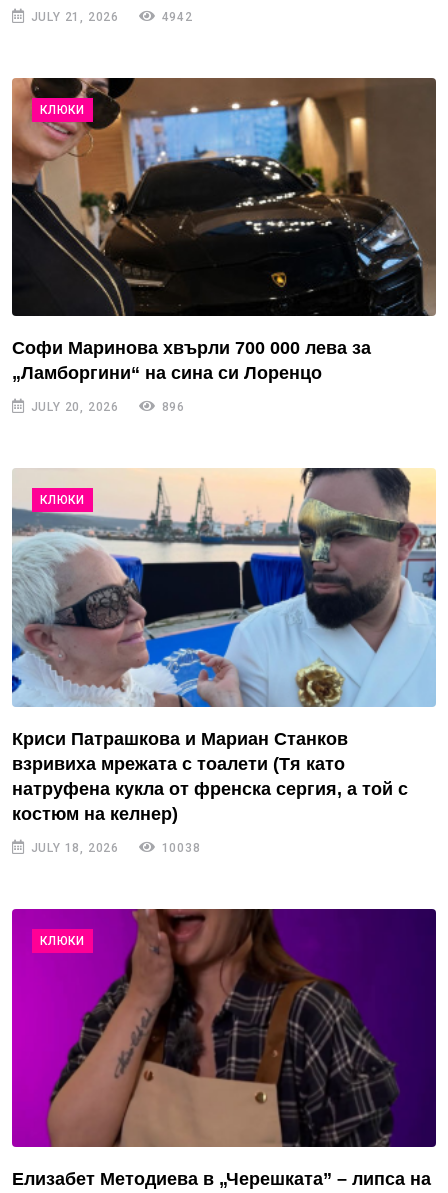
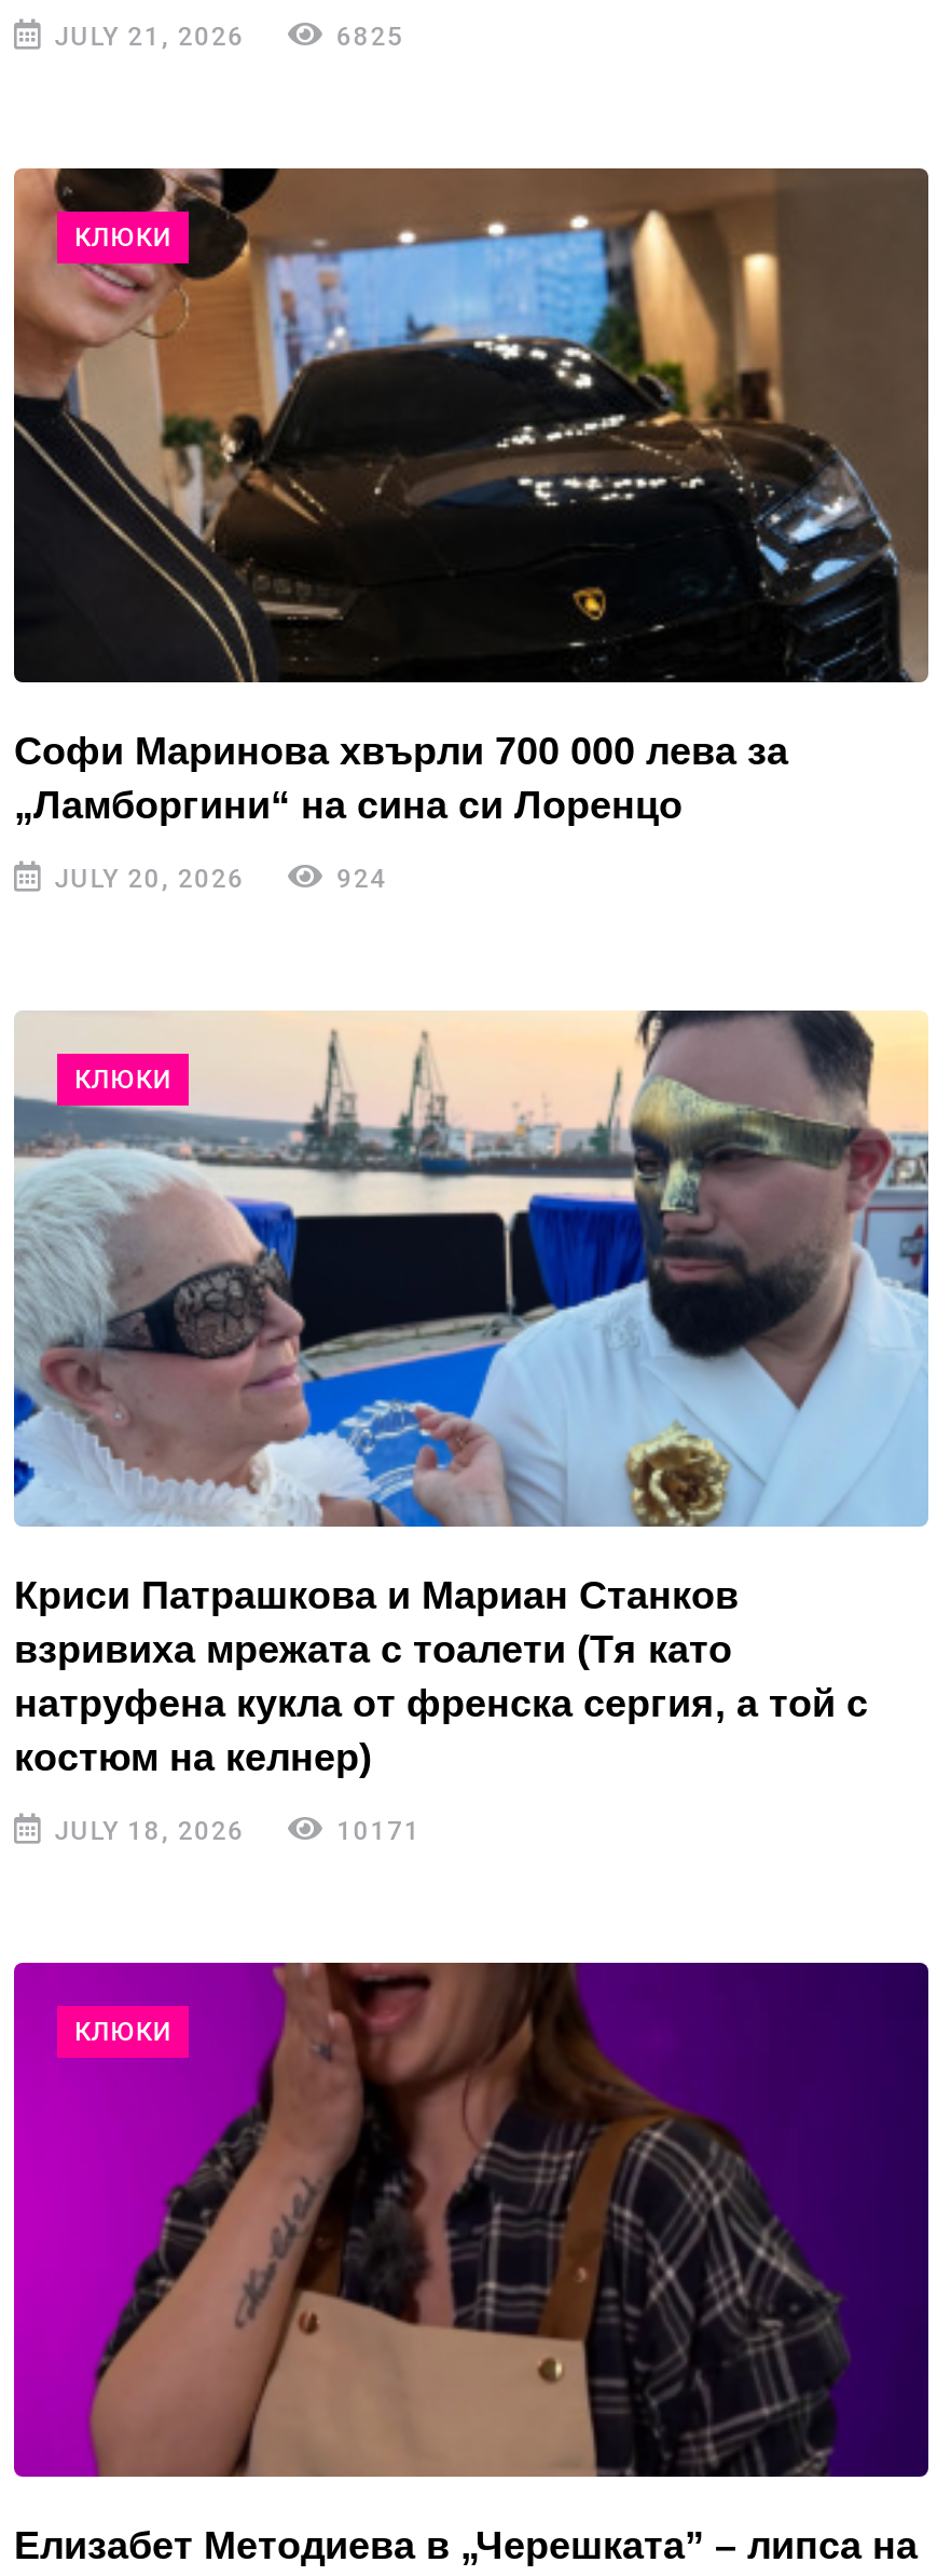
[158,10,193,24] 4942 -> [328,21,404,51] 6825
[158,400,185,414] 896 -> [328,864,387,894] 924
[158,841,201,855] 10038 -> [328,1815,421,1846] 10171

